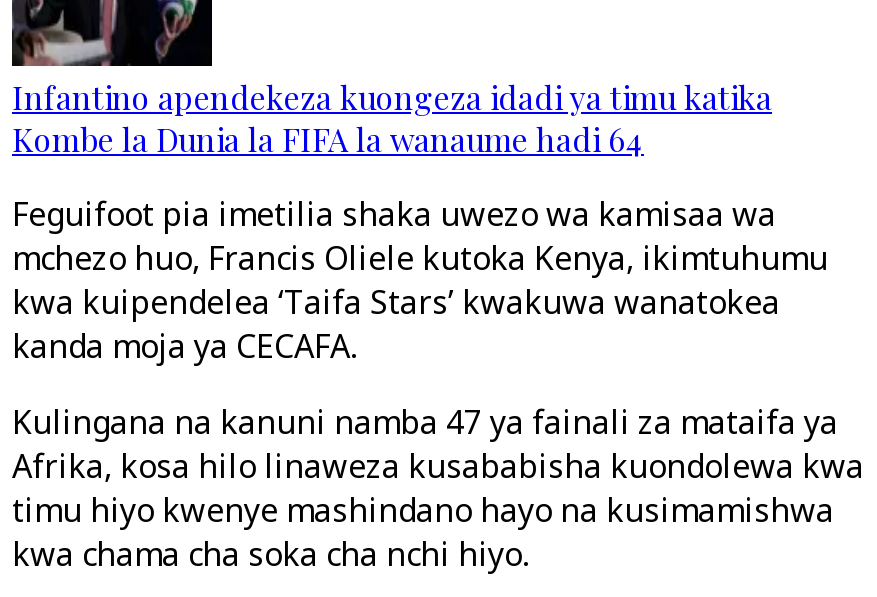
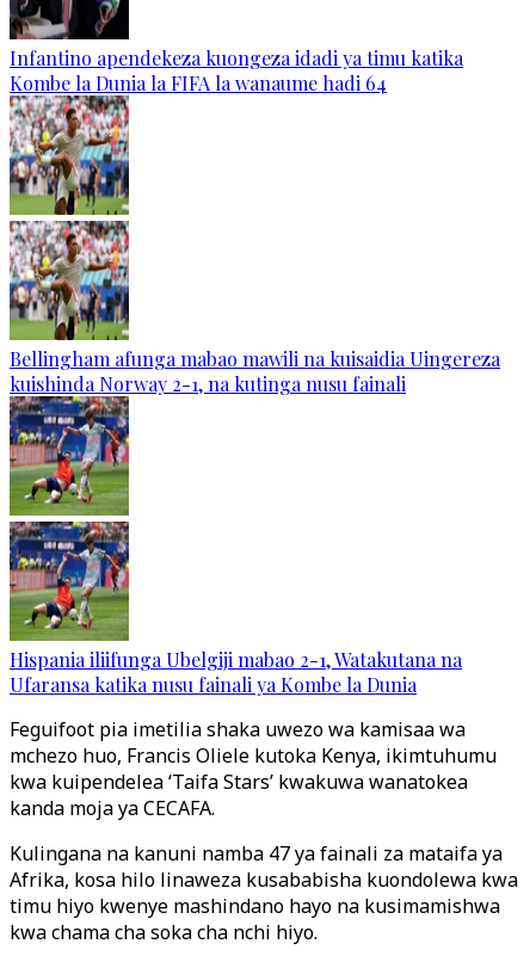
none -> [8,99,500,396] [image] | Bellingham afunga mabao mawili na kuisaidia Uingereza | kuishinda Norway 2-1, na kutinga nusu fainali
none -> [8,406,462,697] [image] | Hispania iliifunga Ubelgiji mabao 2-1, Watakutana na | Ufaransa katika nusu fainali ya Kombe la Dunia

